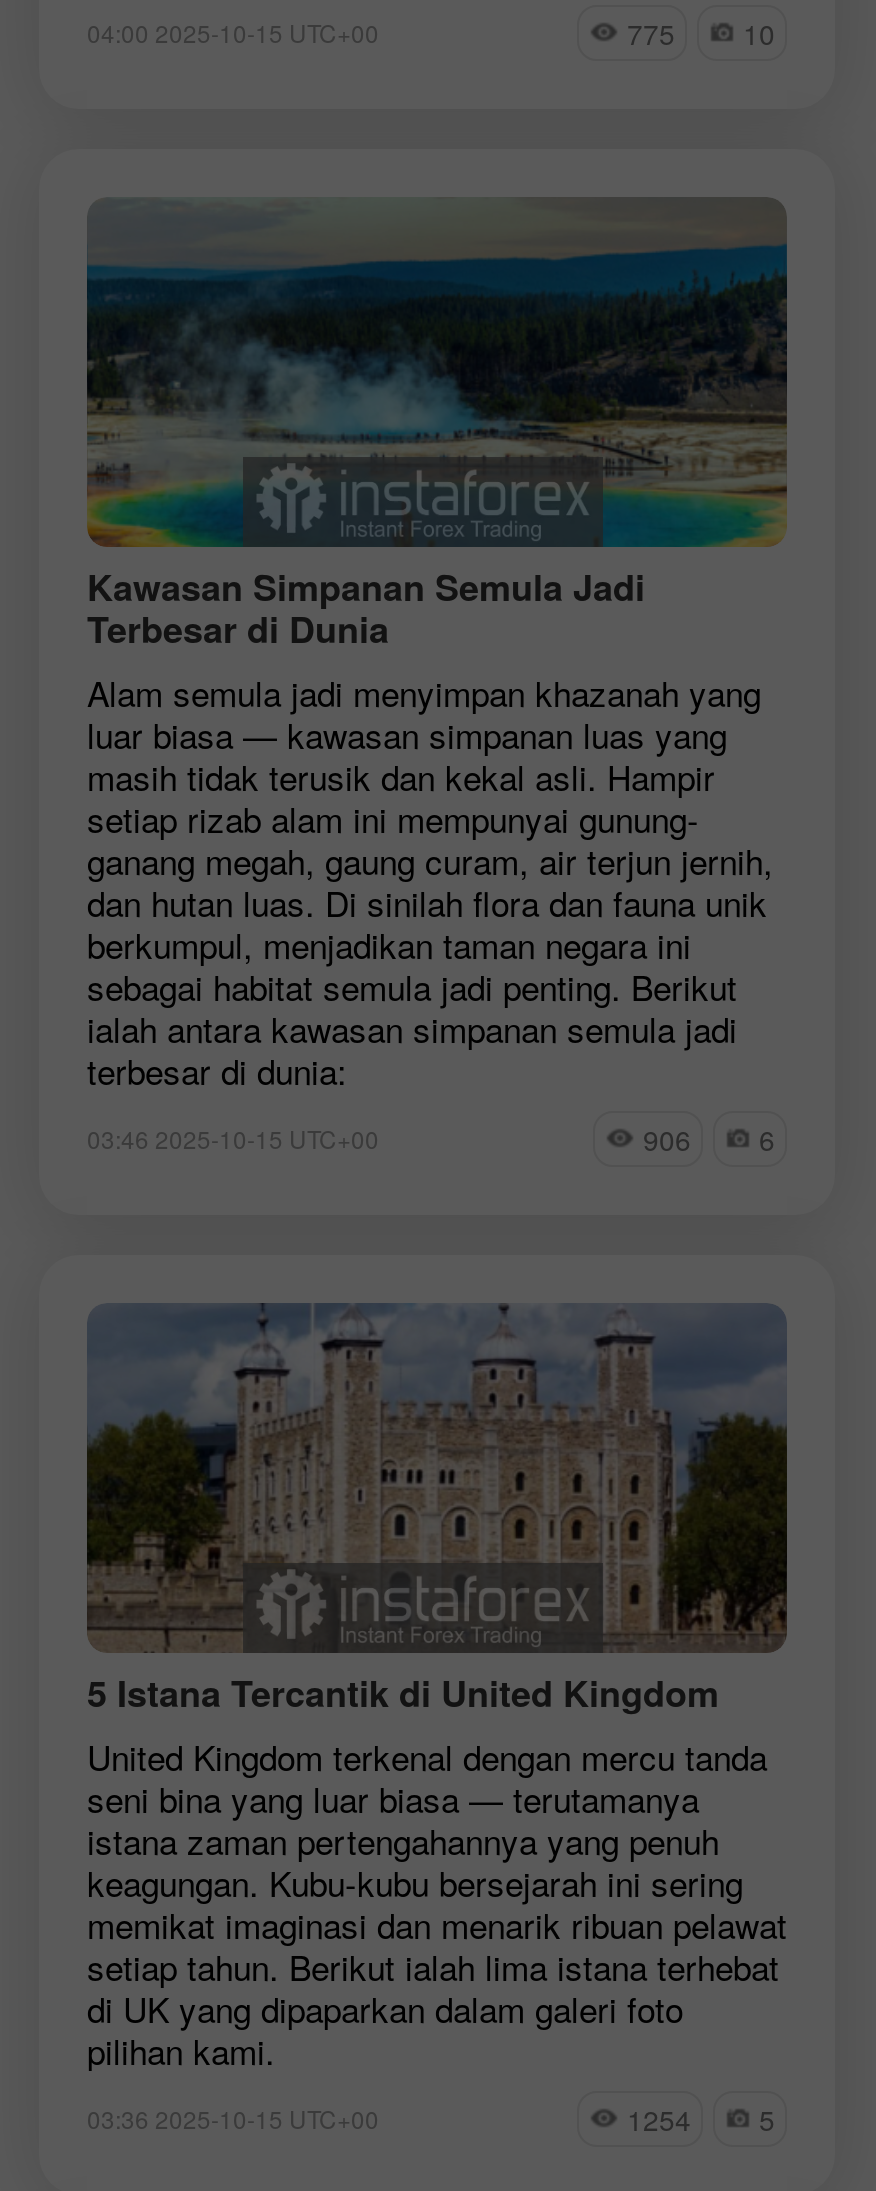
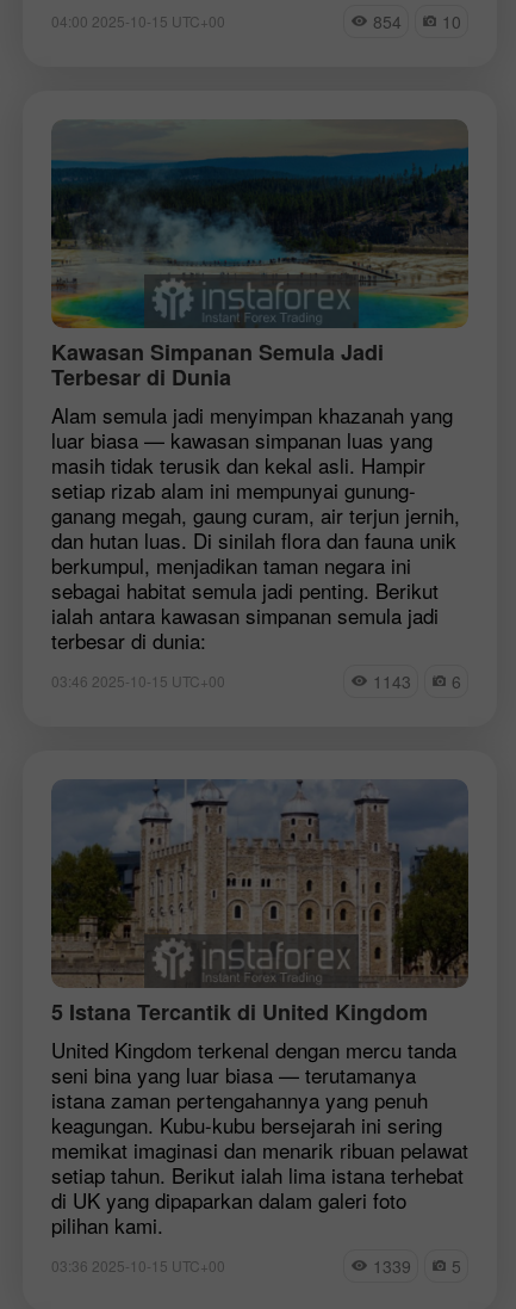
[627,13,775,53] 775 10 -> [373,10,461,33] 854 10
[643,1119,775,1159] 906 6 -> [373,669,461,693] 1143 6
[627,2099,775,2139] 1254 5 -> [373,1254,461,1278] 1339 5

